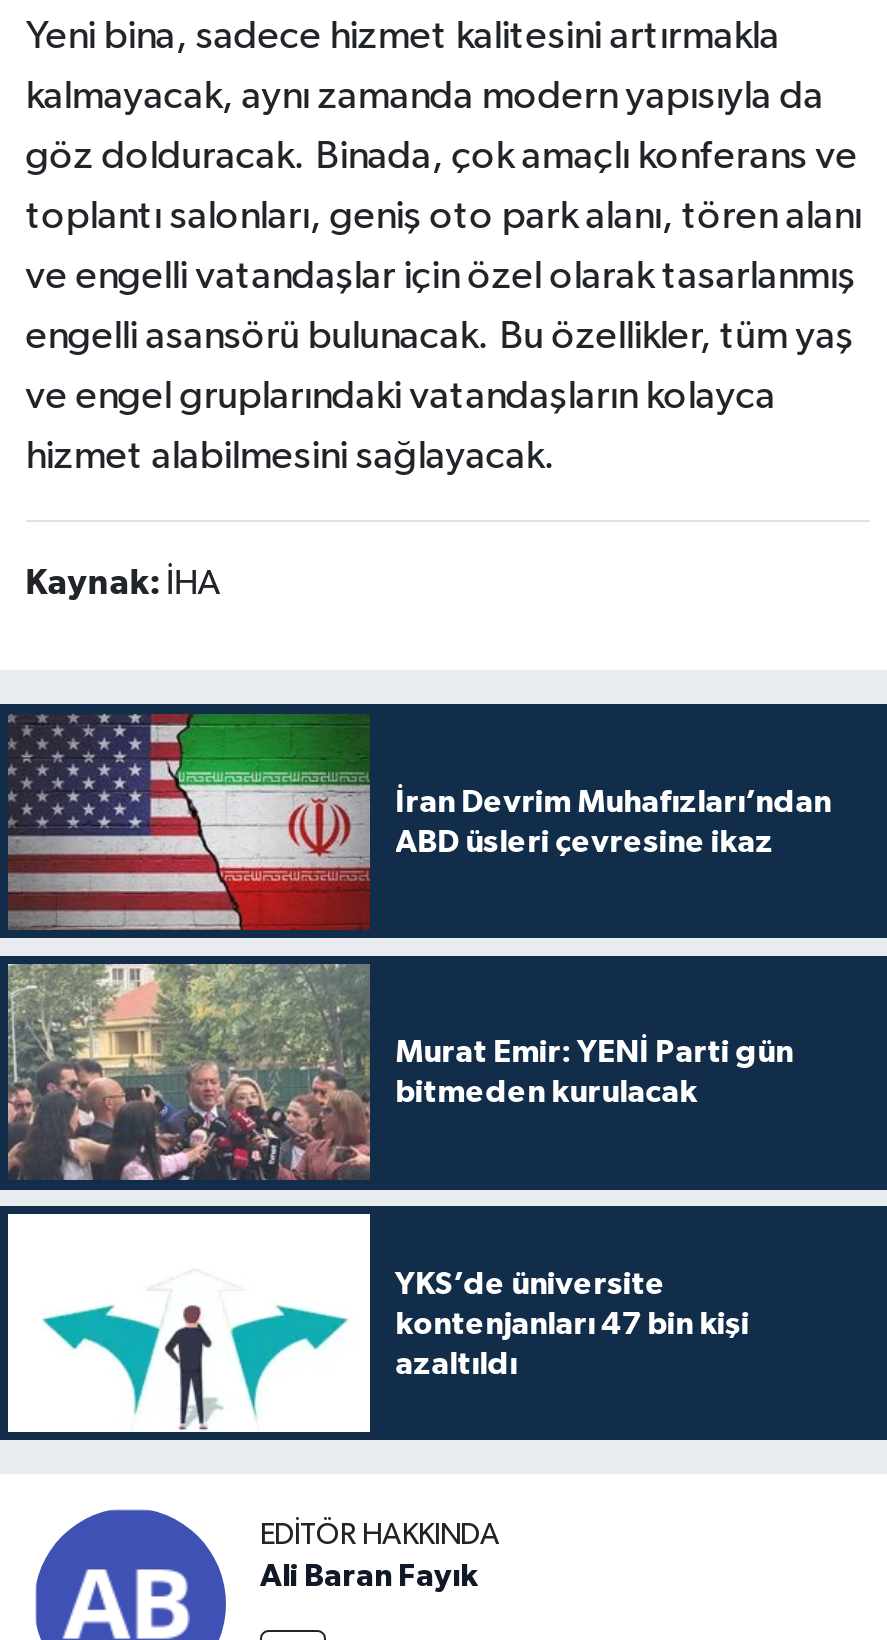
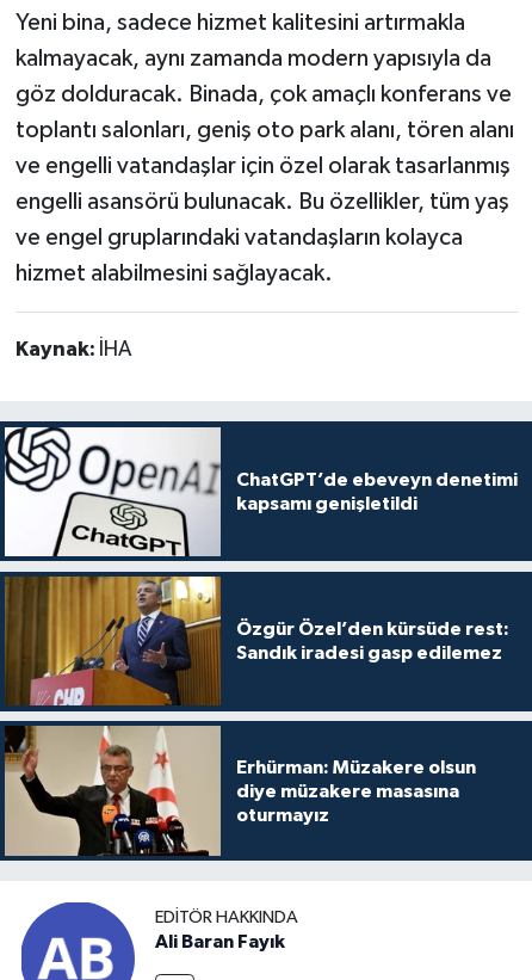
[8,714,831,932] [image] | İran Devrim Muhafızları’ndan | ABD üsleri çevresine ikaz -> [4,426,517,557] [image] | ChatGPT’de ebeveyn denetimi | kapsamı genişletildi
[6,962,793,1182] [image] | Murat Emir: YENİ Parti gün | bitmeden kurulacak -> [5,575,509,707] [image] | Özgür Özel’den kürsüde rest: | Sandık iradesi gasp edilemez
[6,1212,749,1434] [image] | YKS’de üniversite | kontenjanları 47 bin kişi | azaltıldı -> [4,725,475,857] [image] | Erhürman: Müzakere olsun | diye müzakere masasına | oturmayız

